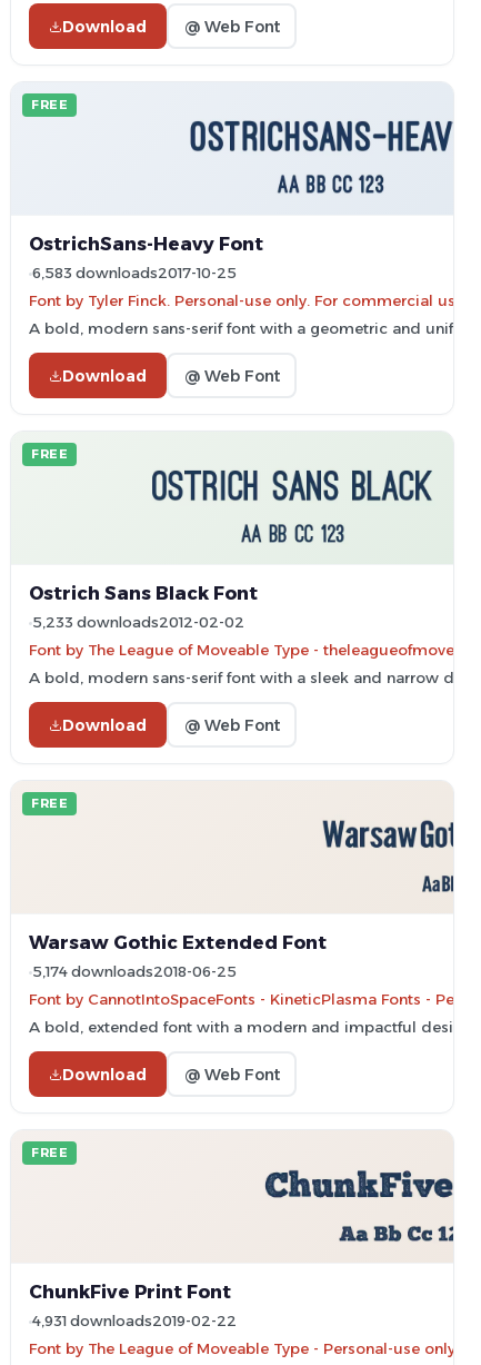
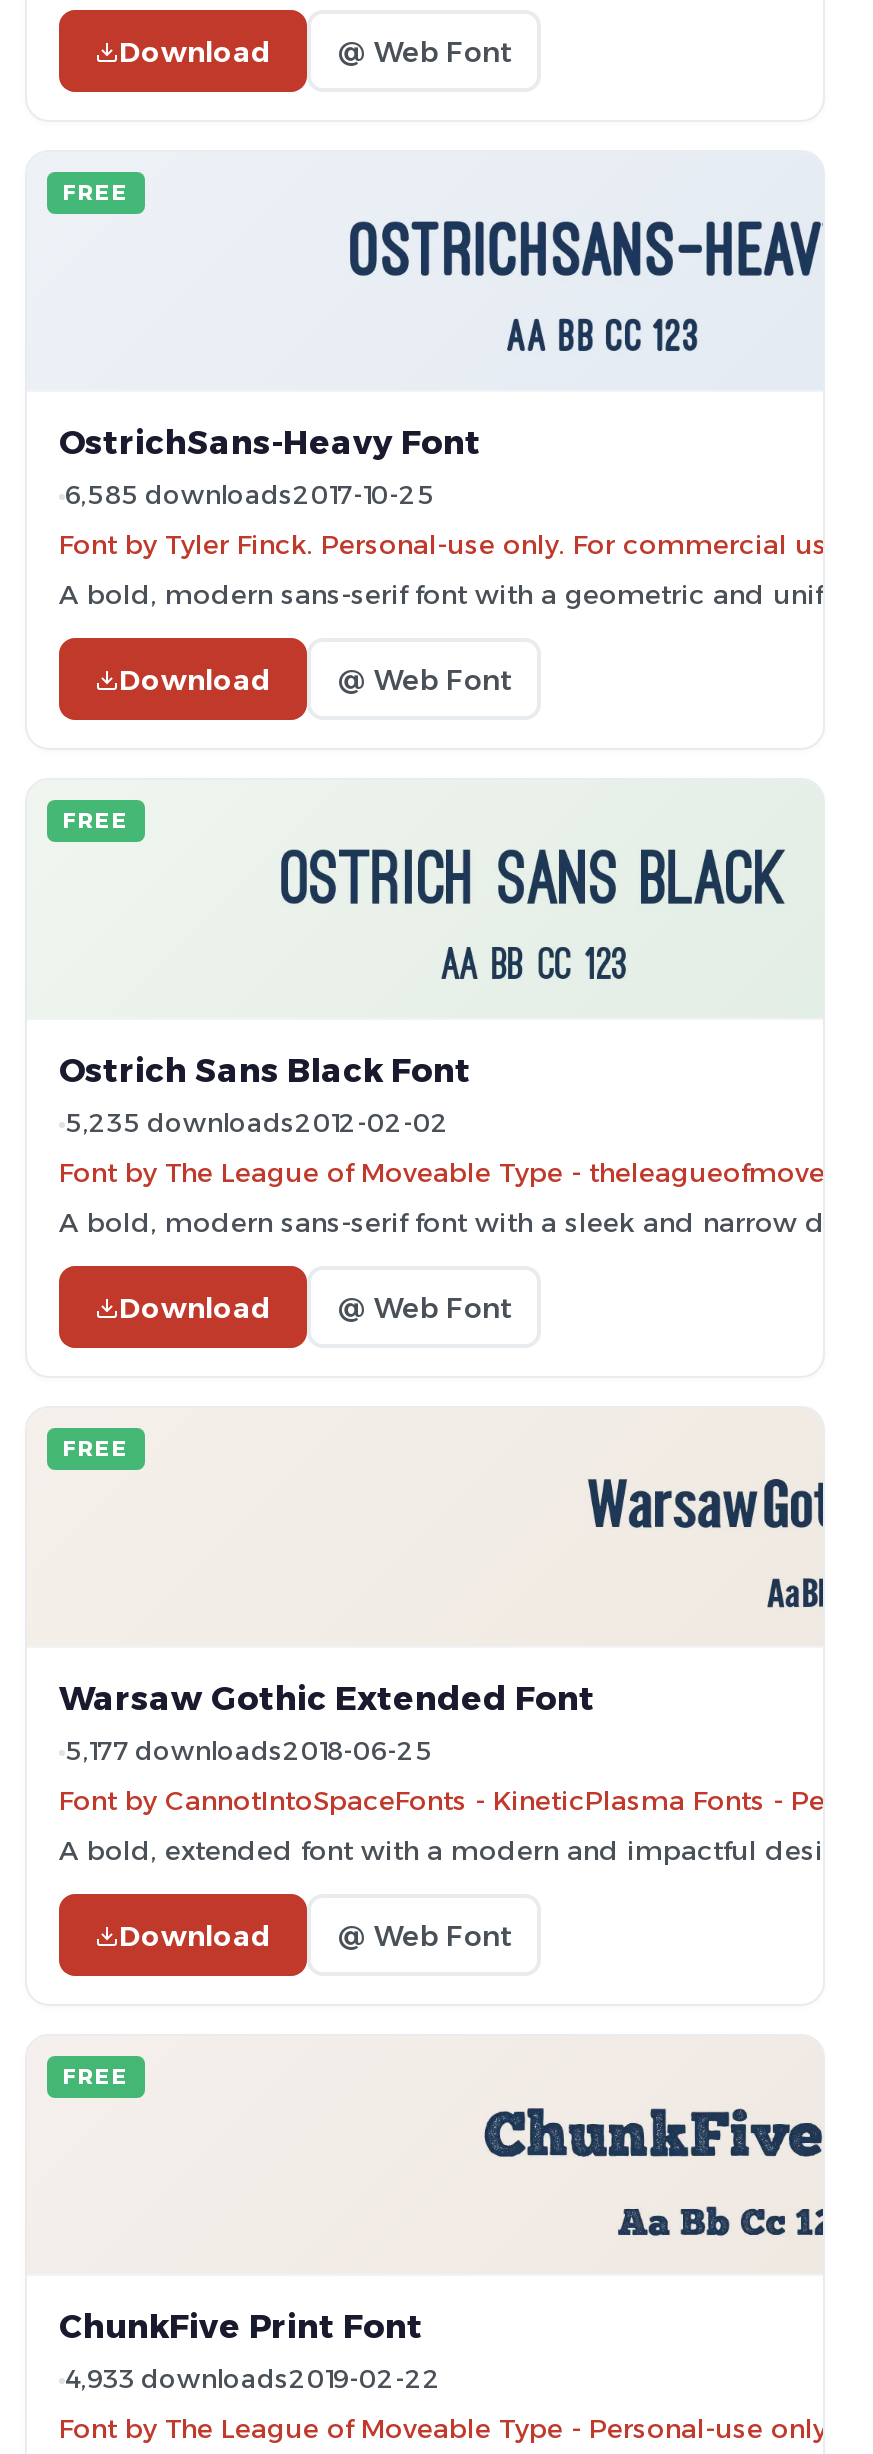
[32,265,237,281] 6,583 downloads2017-10-25 -> [65,480,435,510] 6,585 downloads2017-10-25
[32,614,244,631] 5,233 downloads2012-02-02 -> [65,1108,449,1138] 5,235 downloads2012-02-02
[32,963,237,980] 5,174 downloads2018-06-25 -> [65,1736,433,1766] 5,177 downloads2018-06-25
[32,1313,237,1329] 4,931 downloads2019-02-22 -> [65,2364,441,2394] 4,933 downloads2019-02-22

